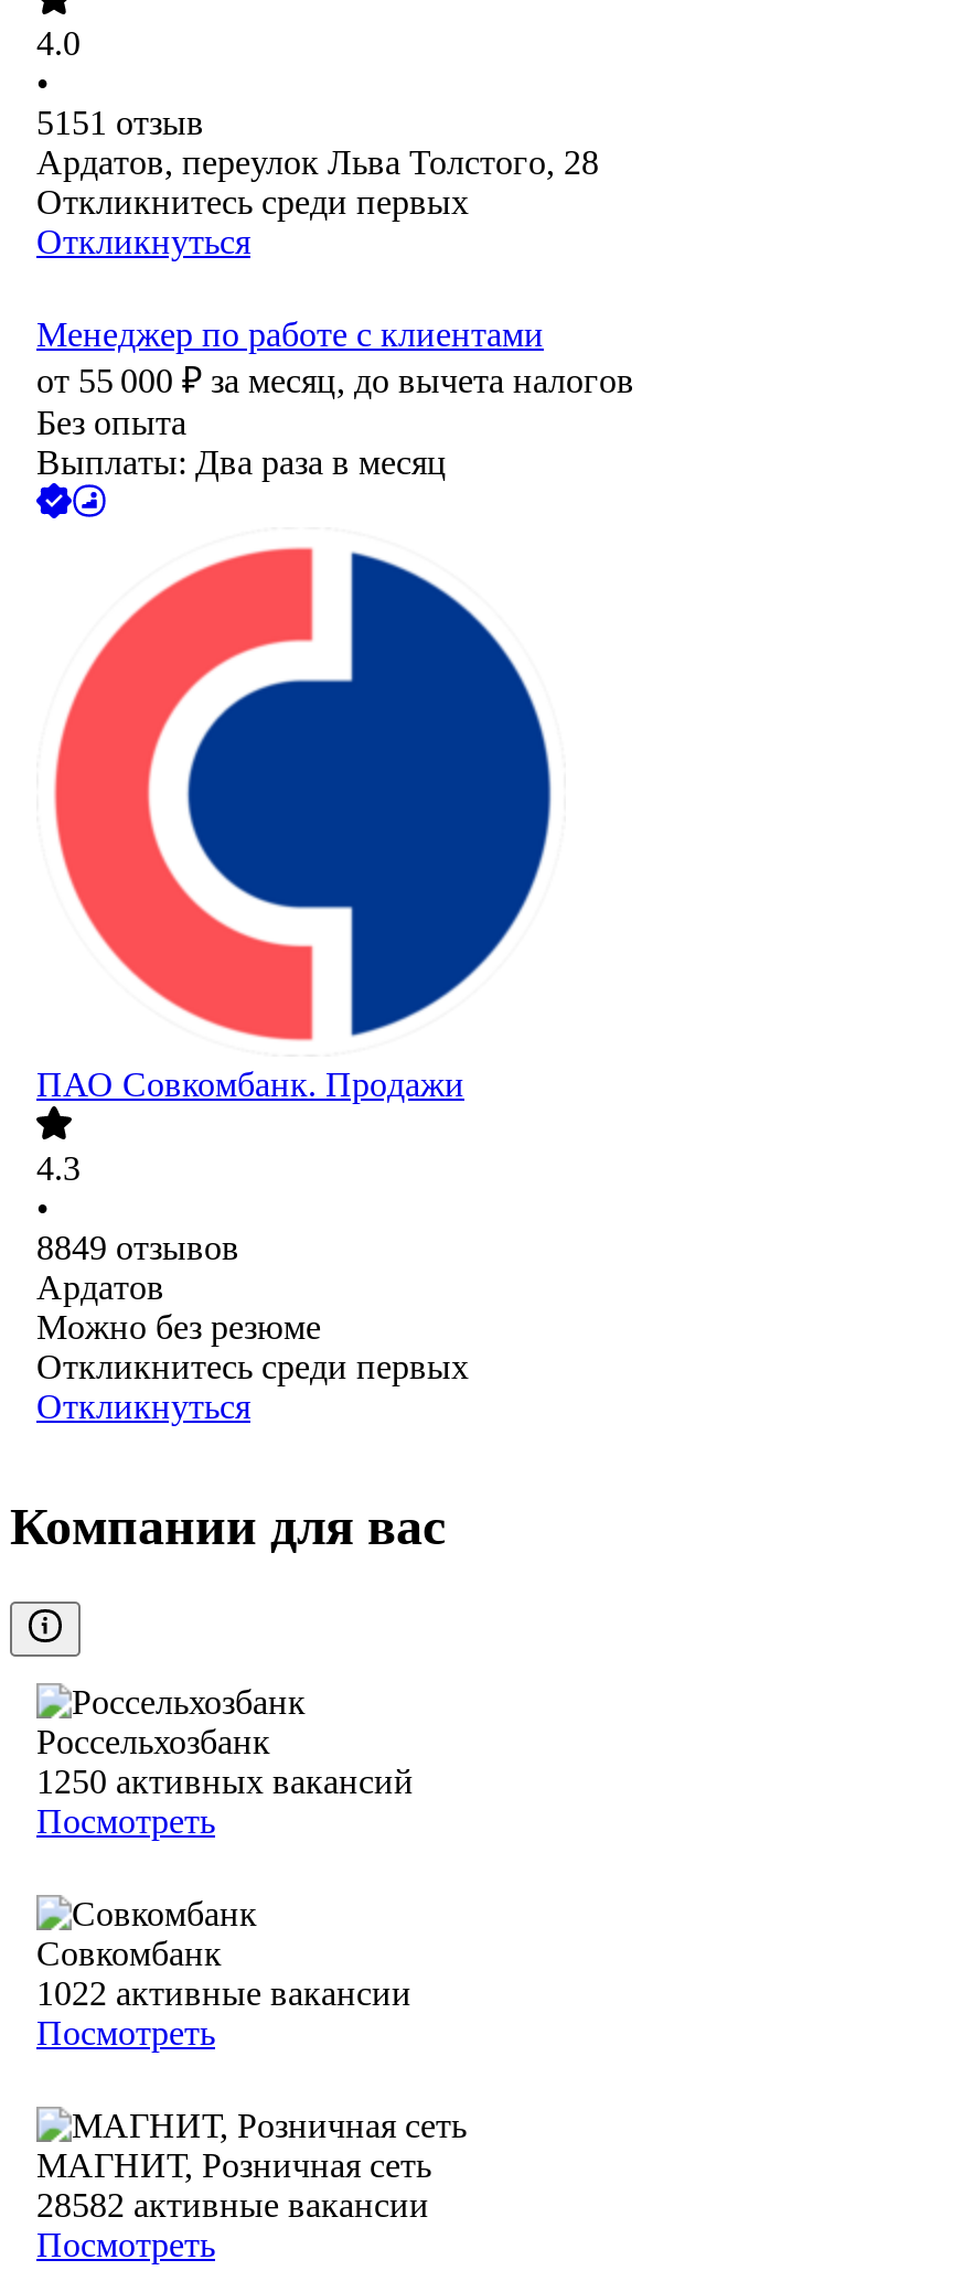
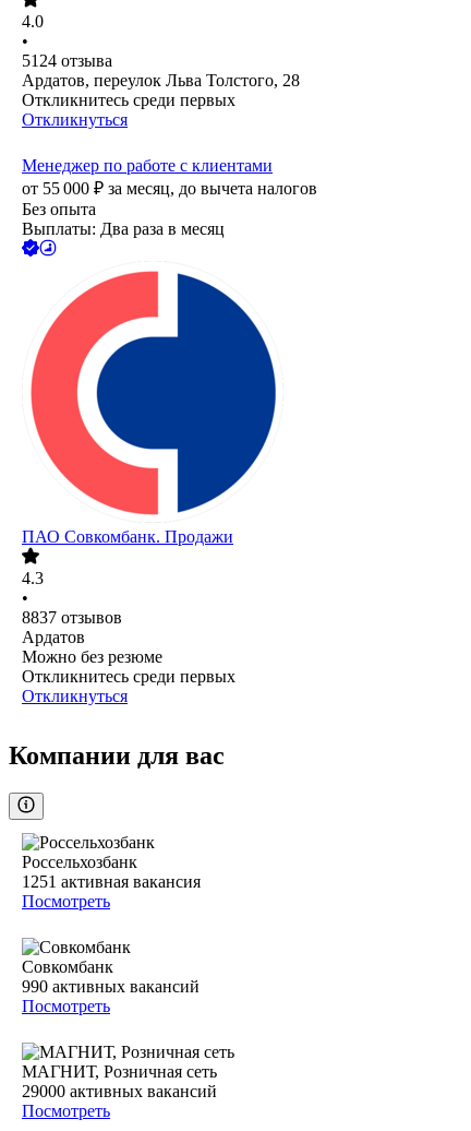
[36,105,204,142] 5151 отзыв -> [22,52,112,70] 5124 отзыва
[36,1230,239,1267] 8849 отзывов -> [22,609,122,627] 8837 отзывов
[36,1763,414,1801] 1250 активных вакансий -> [22,873,201,891] 1251 активная вакансия
[36,1975,411,2013] 1022 активные вакансии -> [22,977,200,996] 990 активных вакансий
[36,2187,429,2224] 28582 активные вакансии -> [22,1082,217,1101] 29000 активных вакансий

